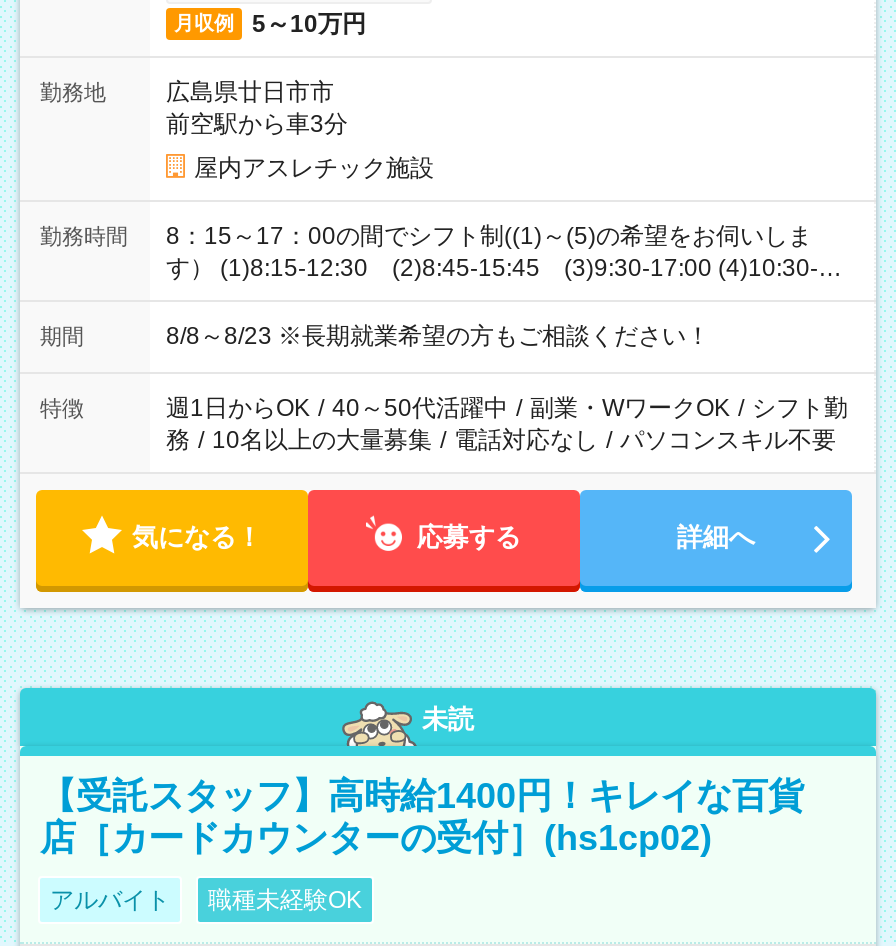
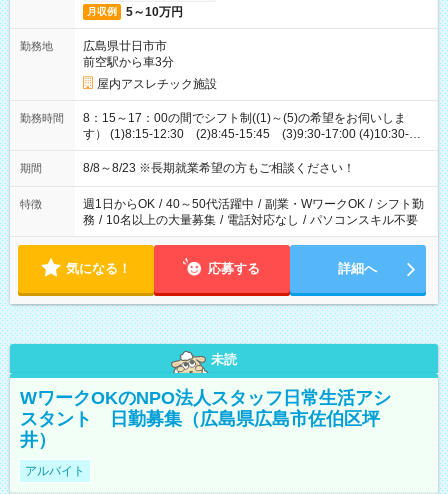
[40,776,804,858] 【受託スタッフ】高時給1400円！キレイな百貨 | 店［カードカウンターの受付］(hs1cp02) -> [20,388,391,450] WワークOKのNPO法人スタッフ日常生活アシ | スタント 日勤募集（広島県広島市佐伯区坪 | 井）
[208,886,362,914] 職種未経験OK -> none

